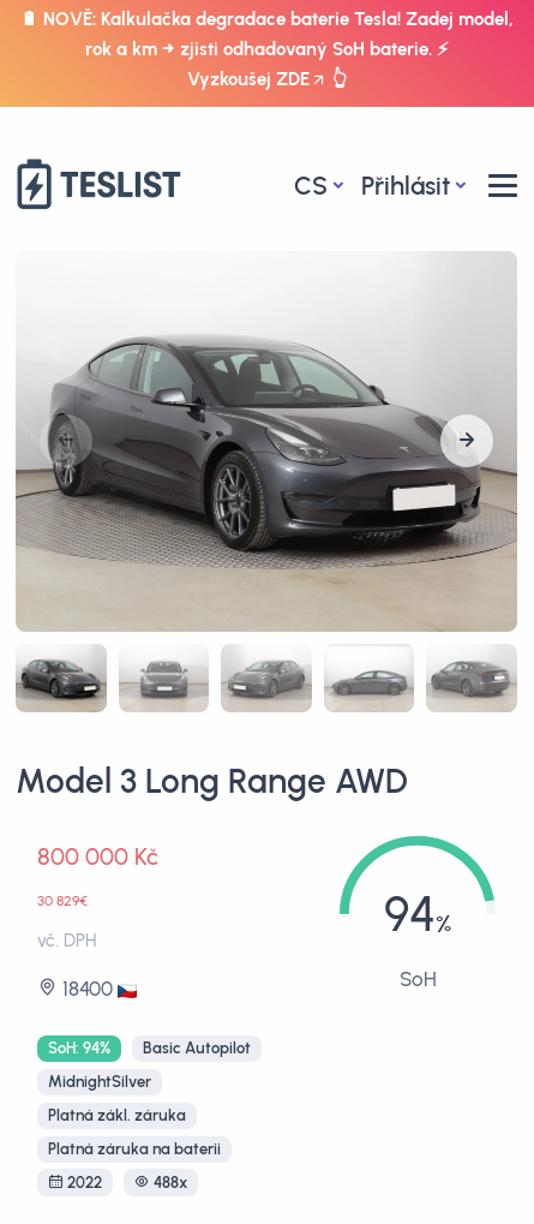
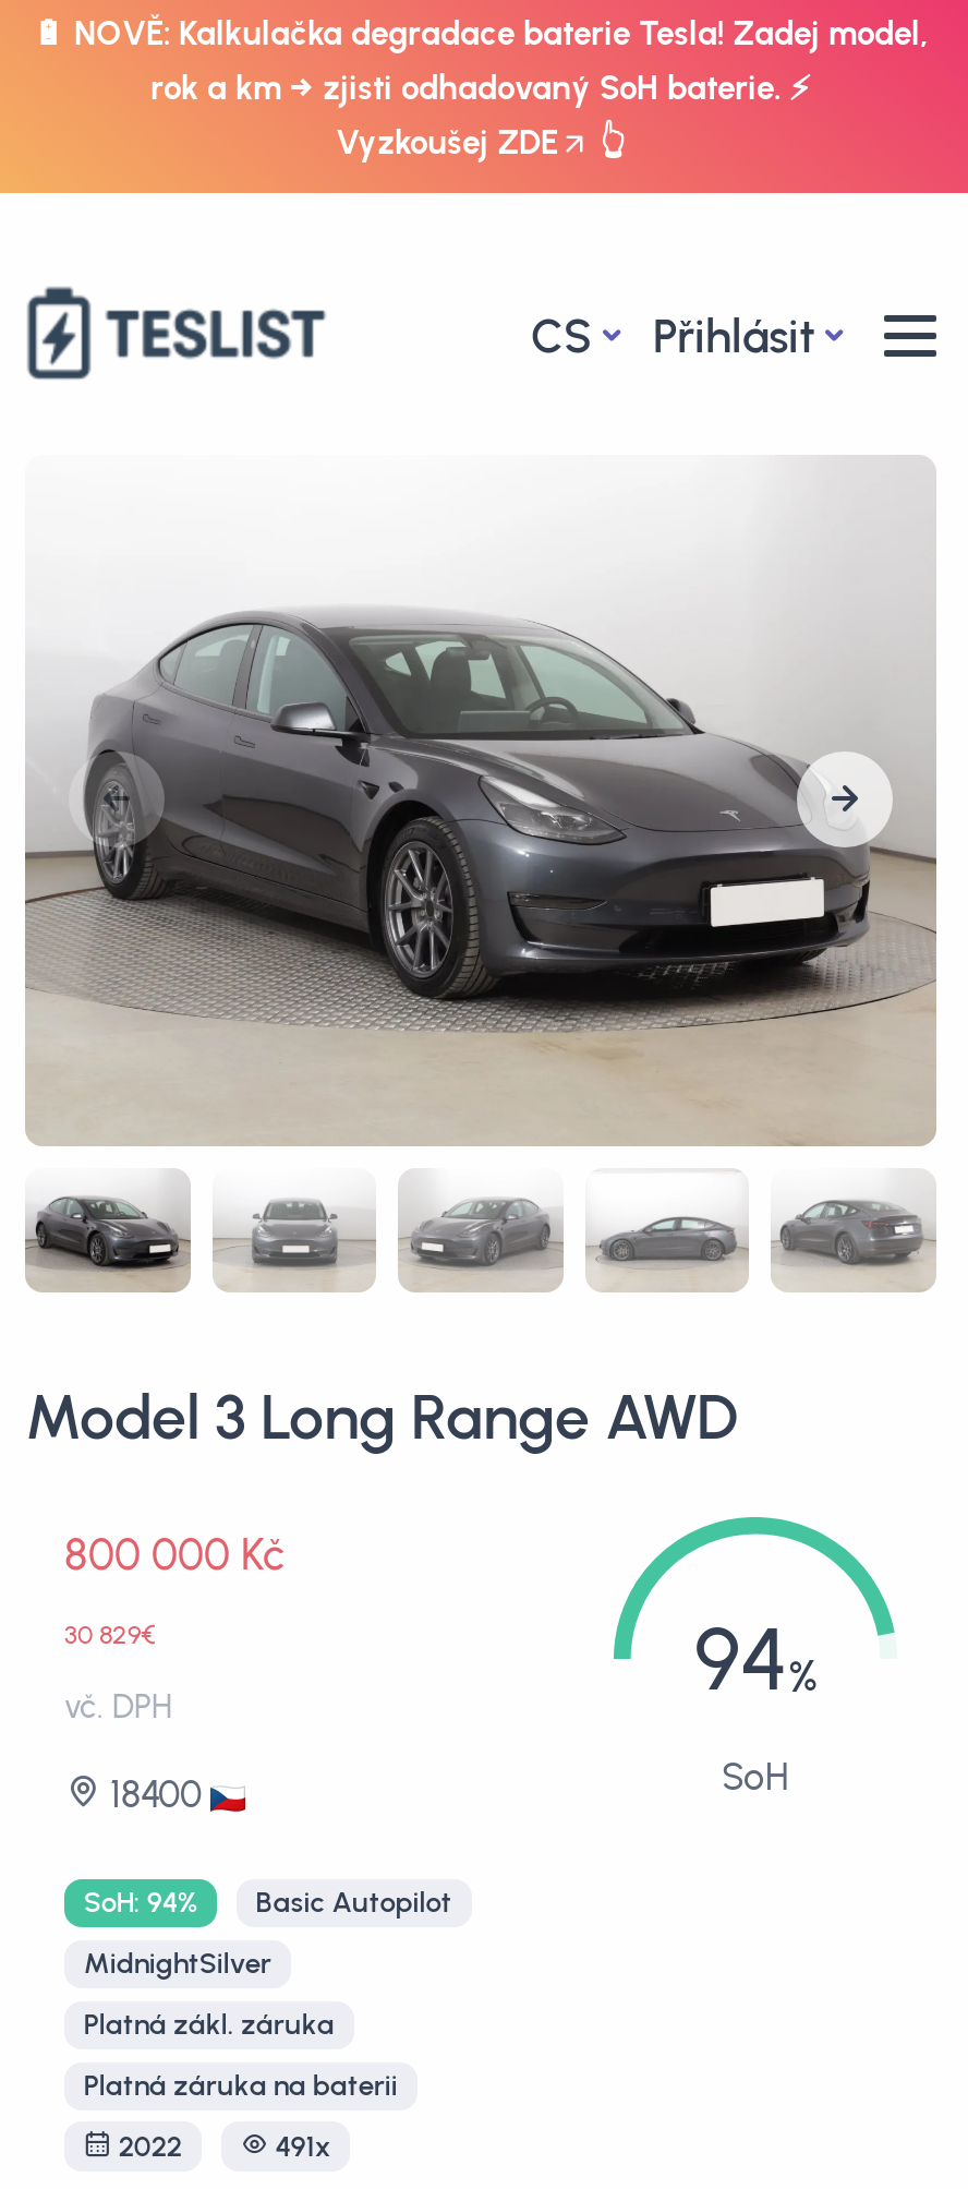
[150,1173,187,1191] 488x -> [269,2130,330,2163] 491x

